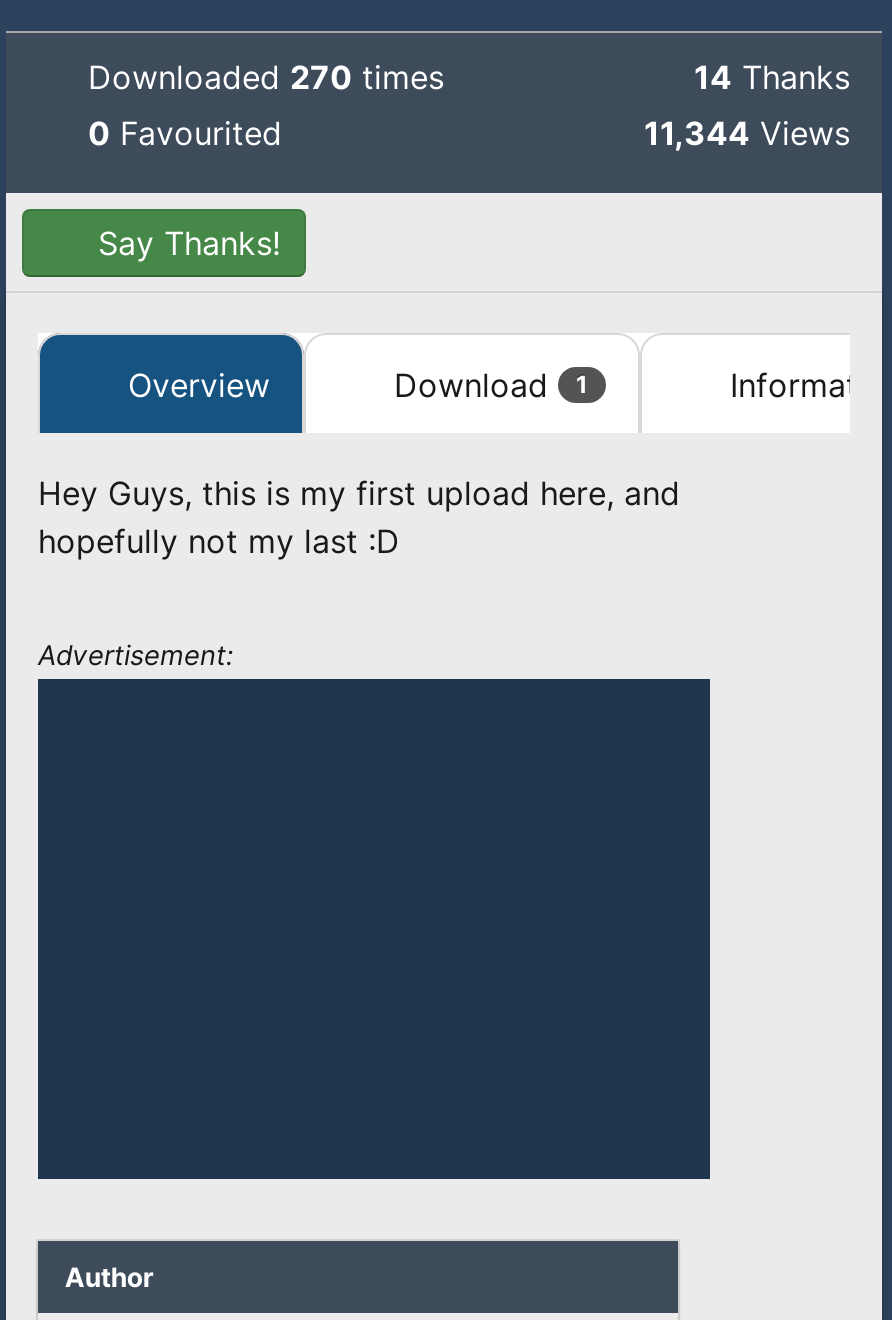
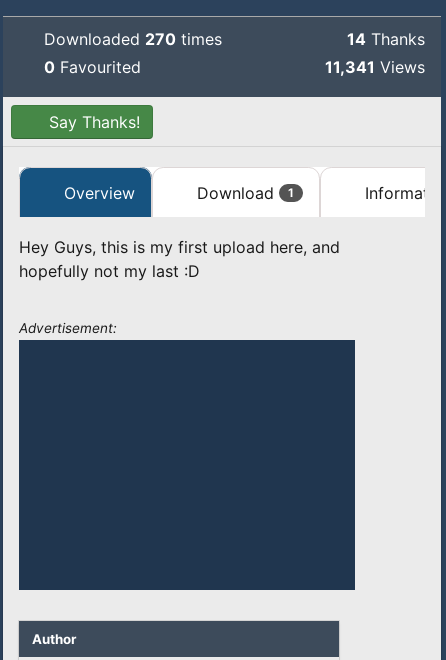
[644,113,850,153] 11,344 Views -> [325,57,425,77] 11,341 Views

